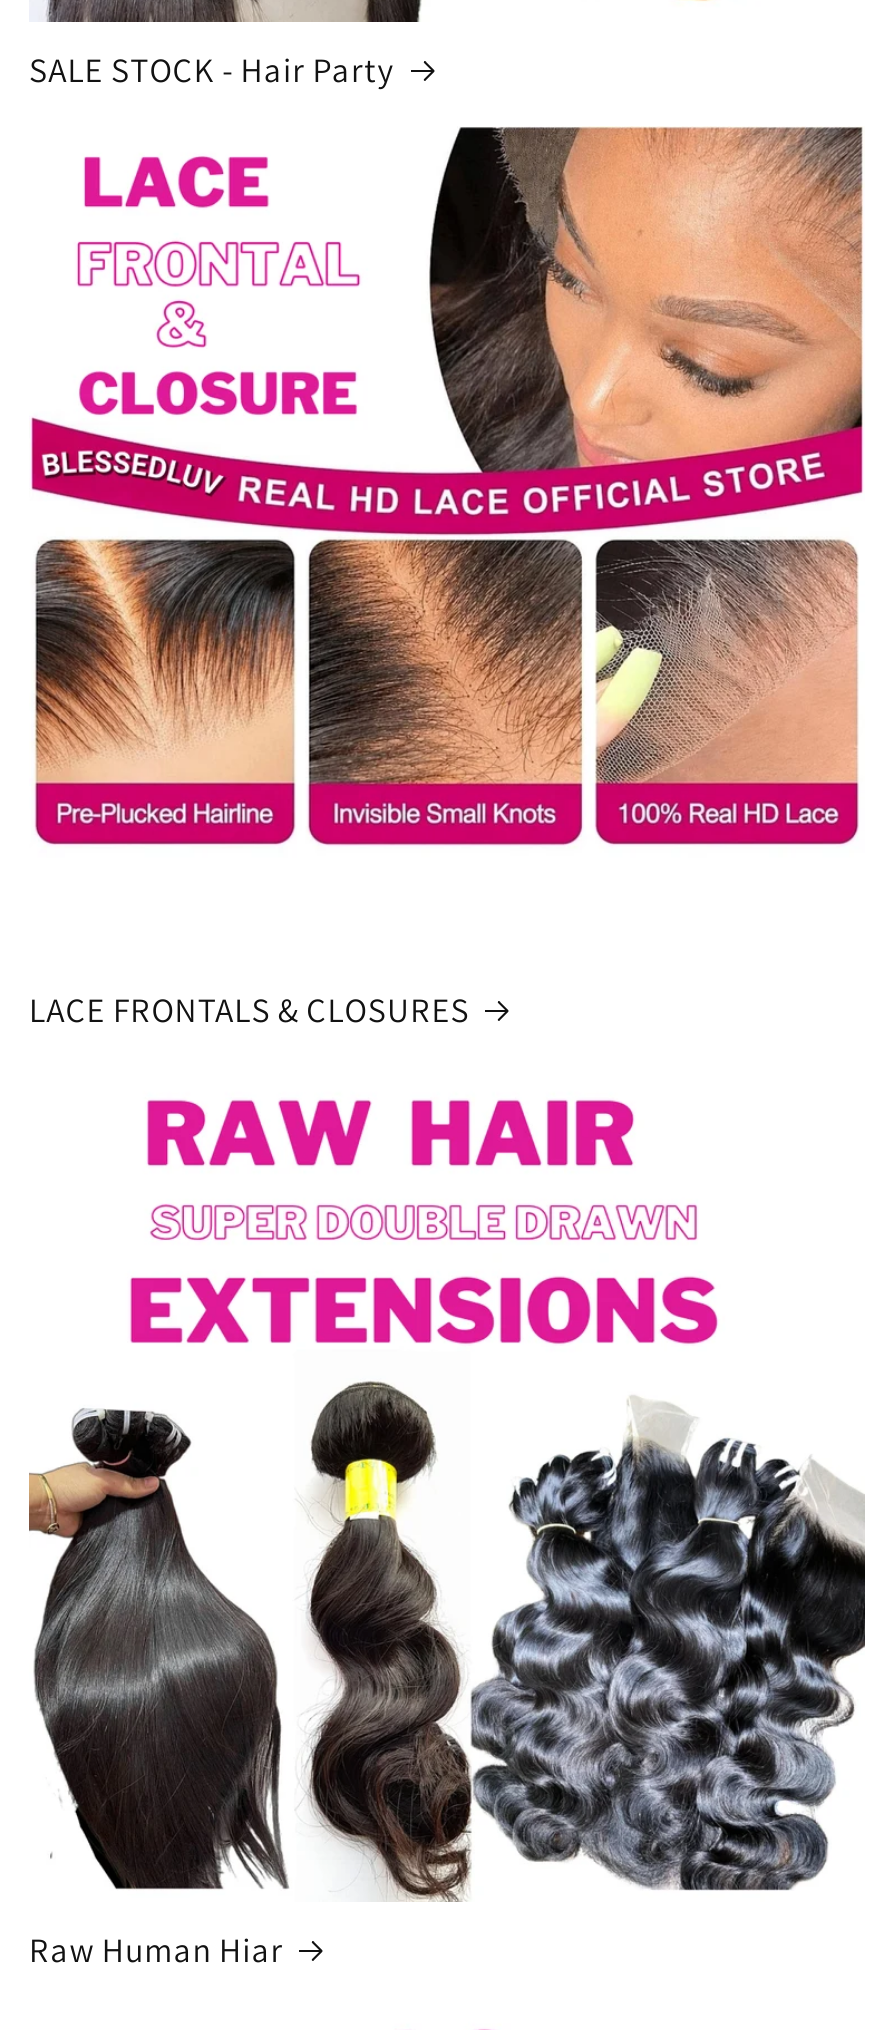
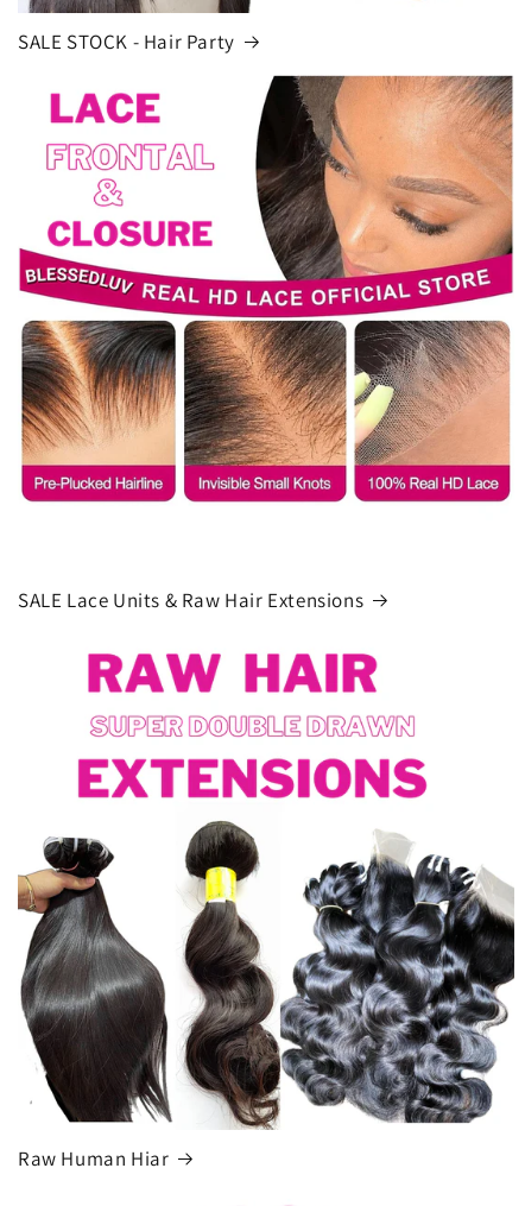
[29,988,470,1032] LACE FRONTALS & CLOSURES -> [18,587,364,613] SALE Lace Units & Raw Hair Extensions

